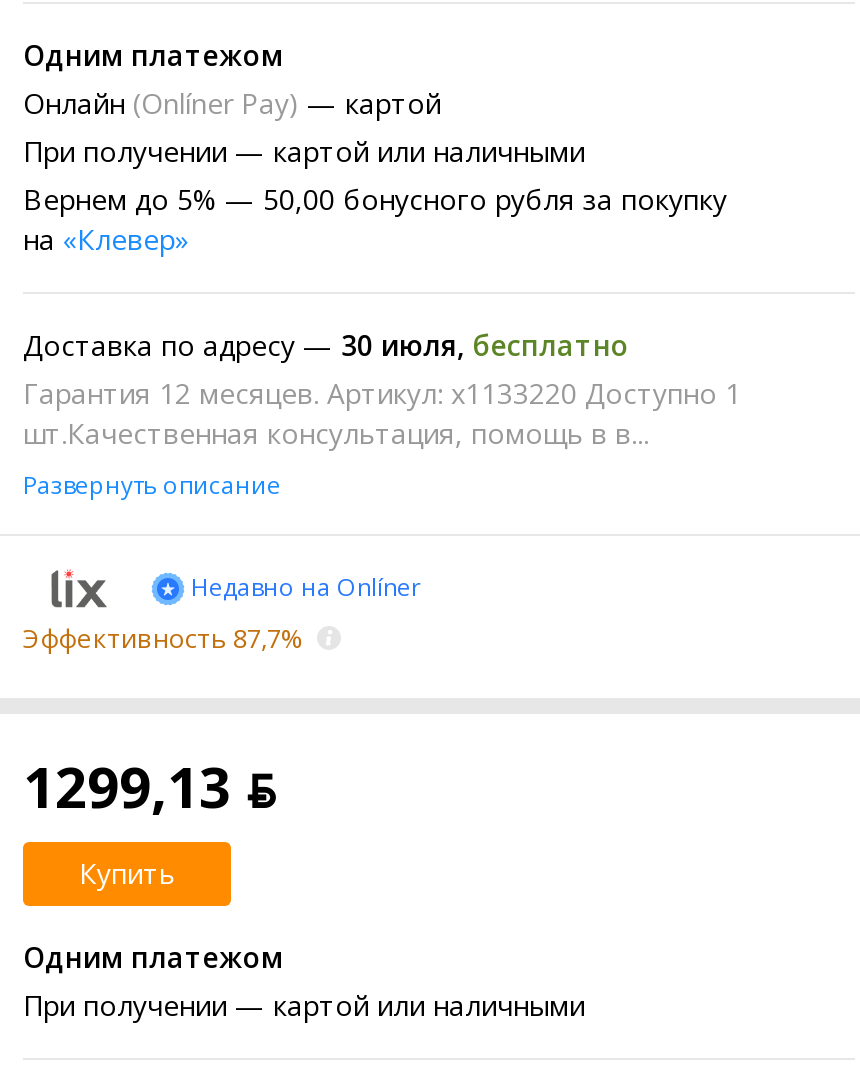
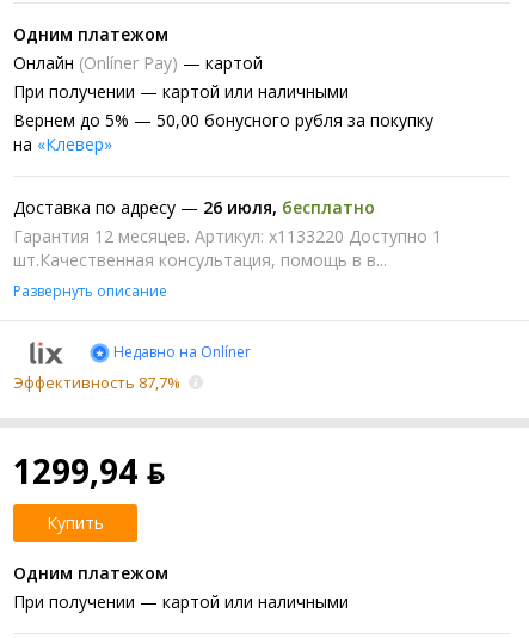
[23,327,629,365] Доставка по адресу — 30 июля, бесплатно -> [13,196,375,219] Доставка по адресу — 26 июля, бесплатно
[23,749,277,825] 1299,13 ƃ -> [13,448,165,494] 1299,94 ƃ

